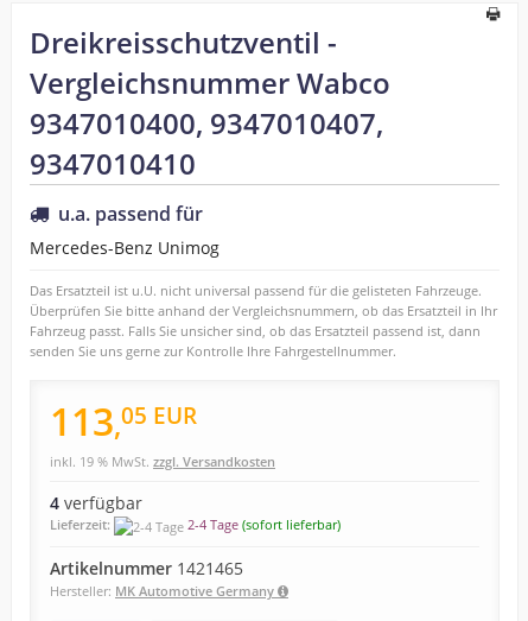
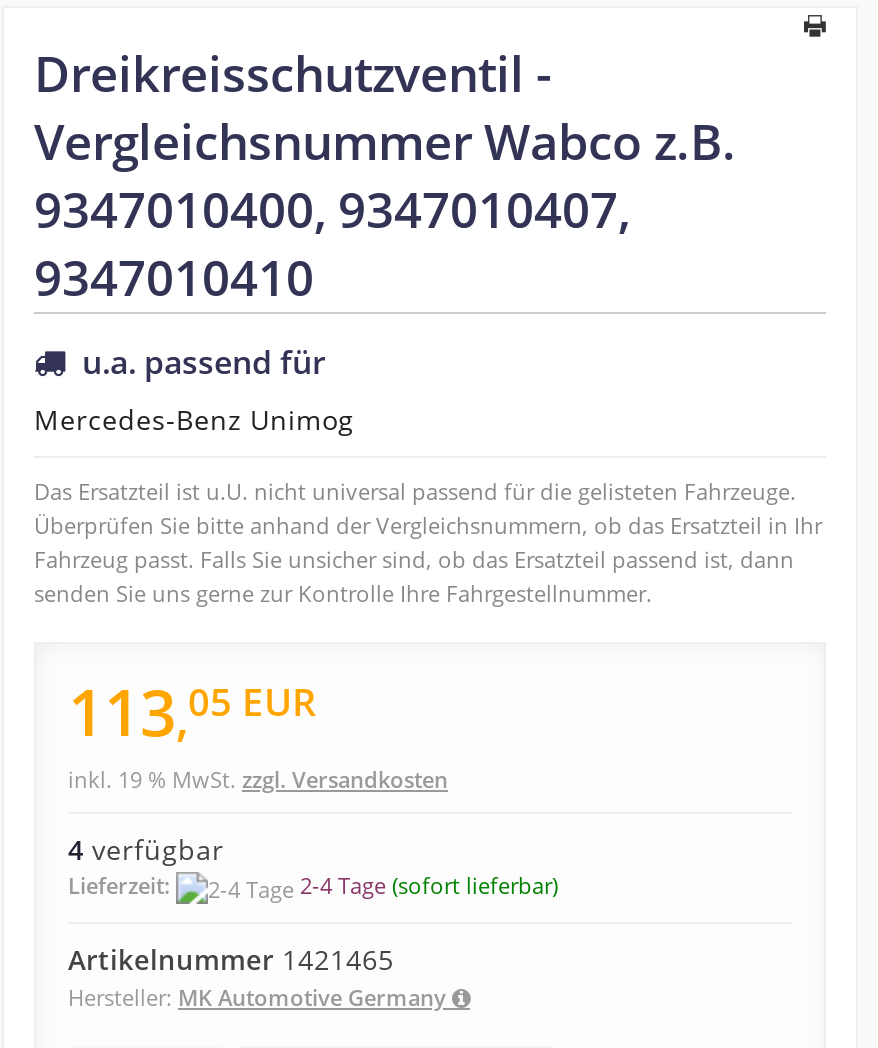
[30,63,390,102] Vergleichsnummer Wabco -> [34,109,736,175] Vergleichsnummer Wabco z.B.

